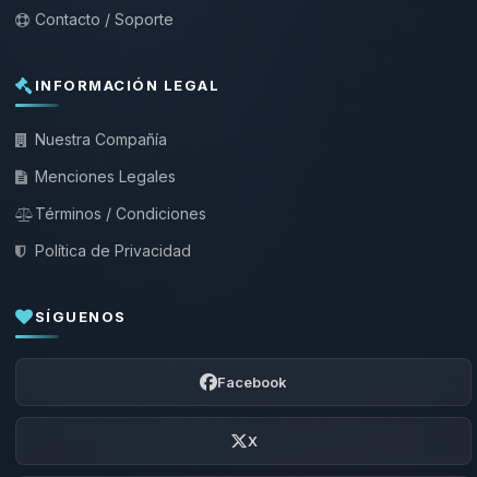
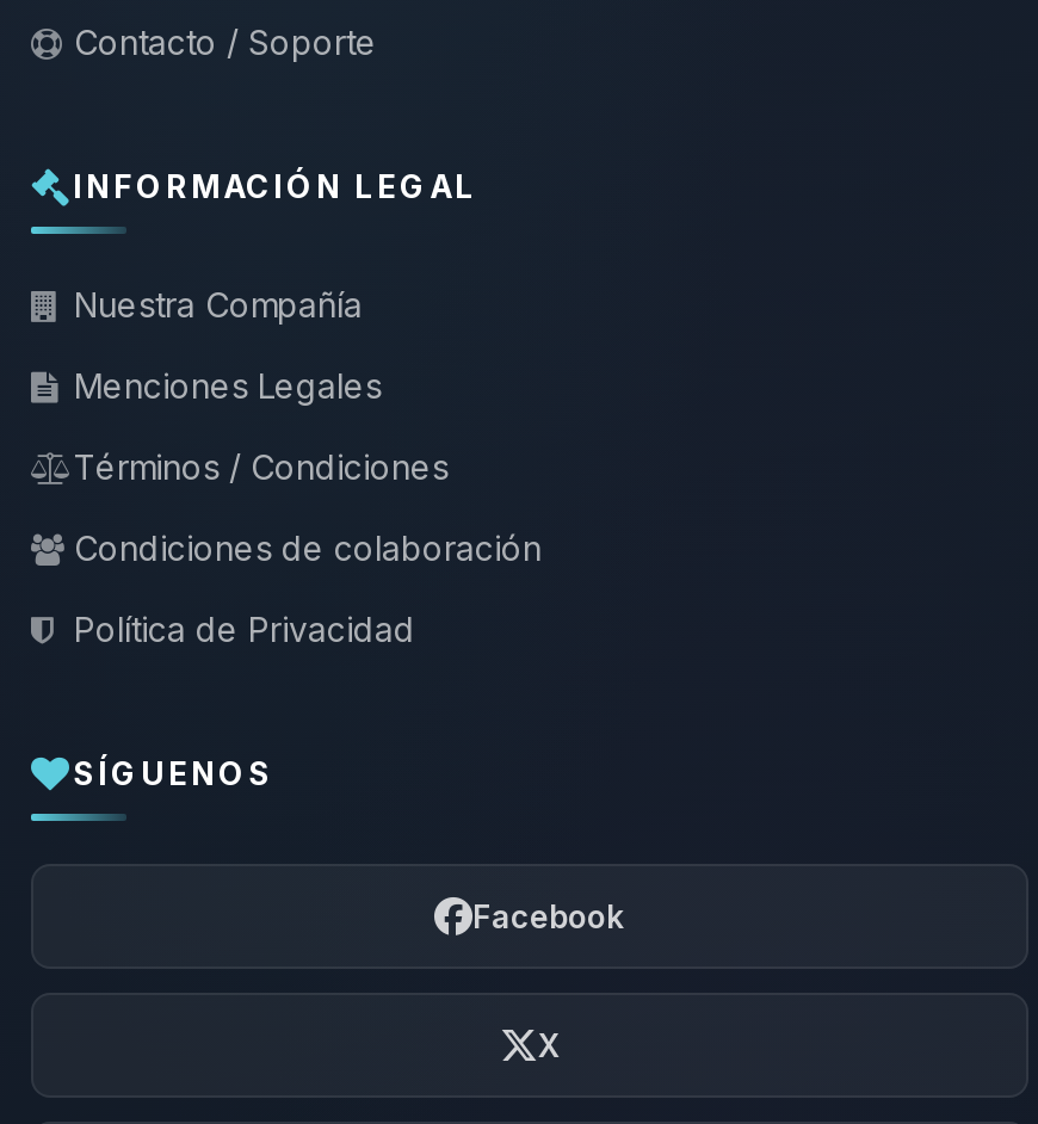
none -> [74,527,542,568] Condiciones de colaboración

